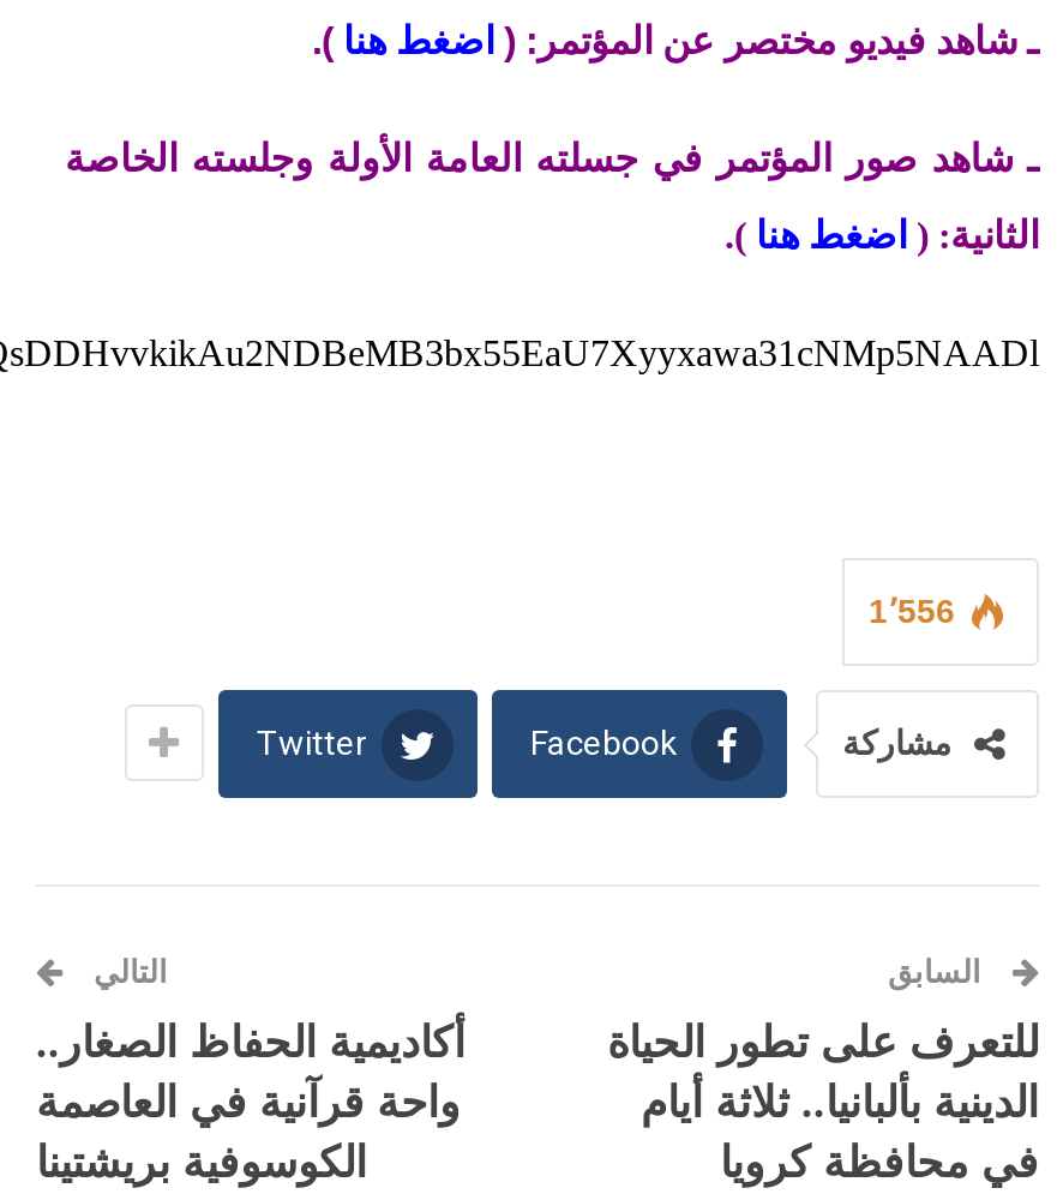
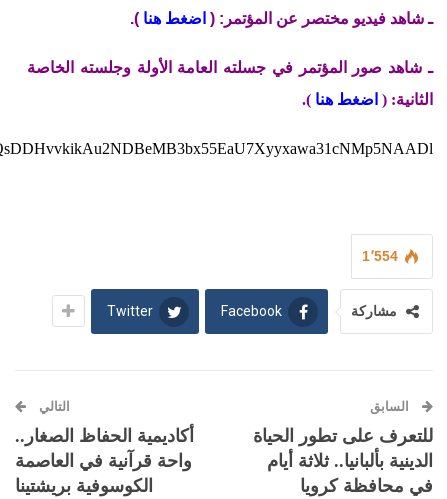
[869,592,955,630] 1٬556 -> [362,248,398,264] 1٬554

